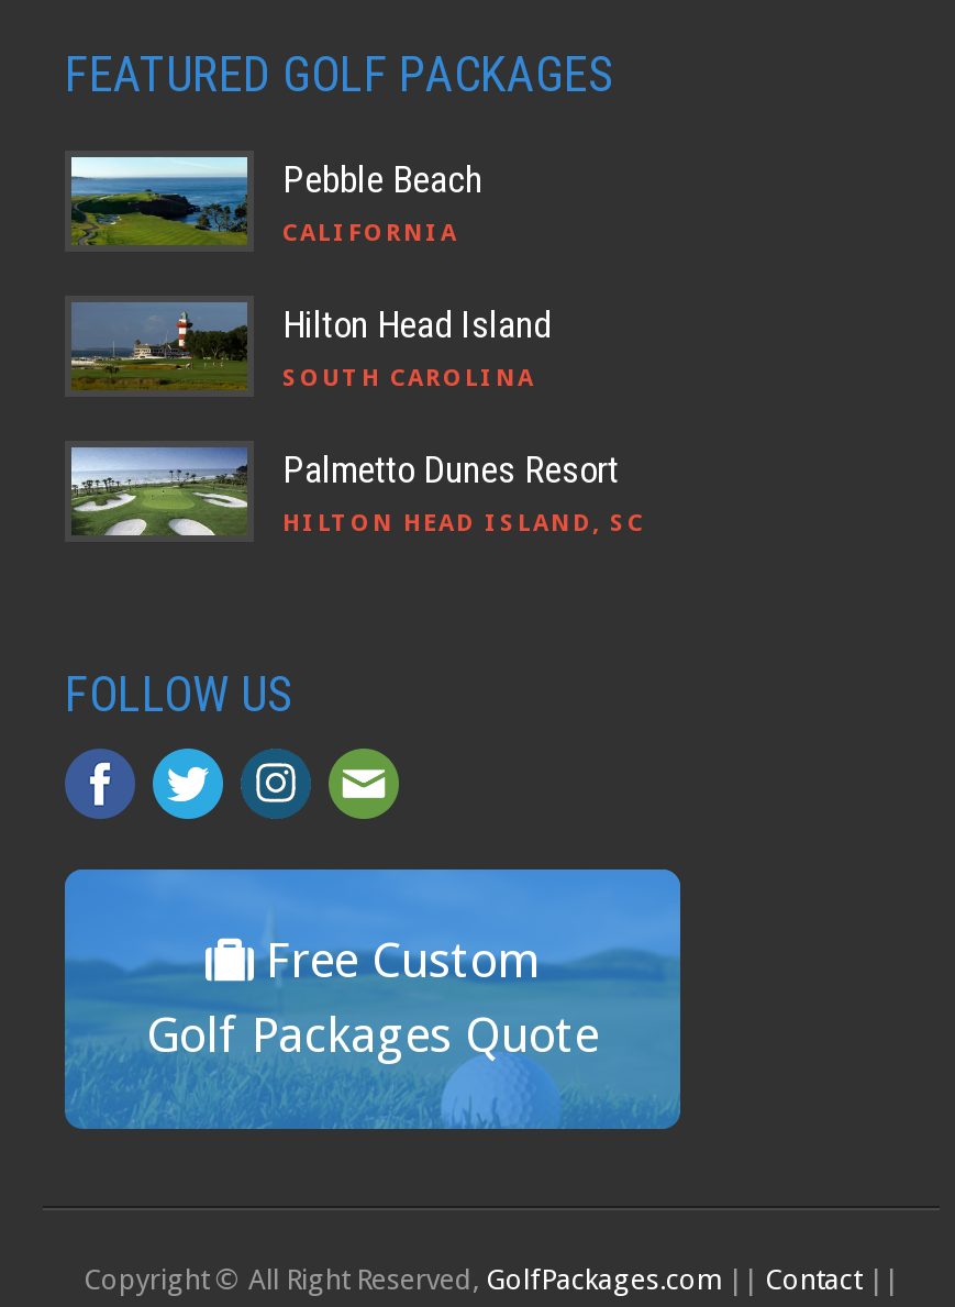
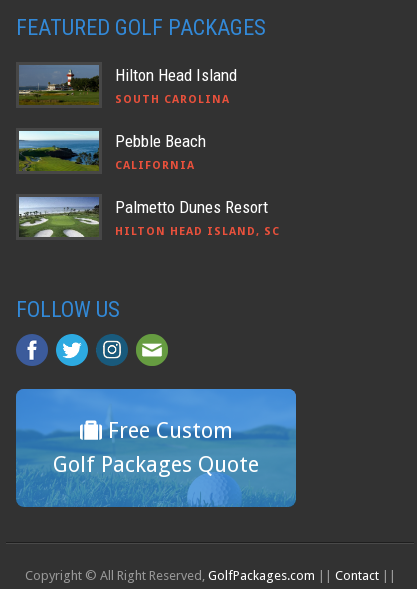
moved [69,155,482,248] -> [19,130,206,172]: [image] | Pebble Beach | CALIFORNIA
moved [67,303,551,393] -> [17,65,237,106]: [image] | Hilton Head Island | SOUTH CAROLINA

